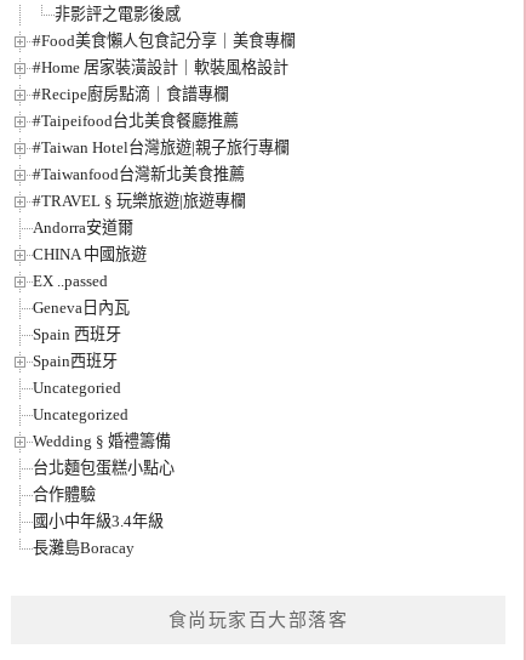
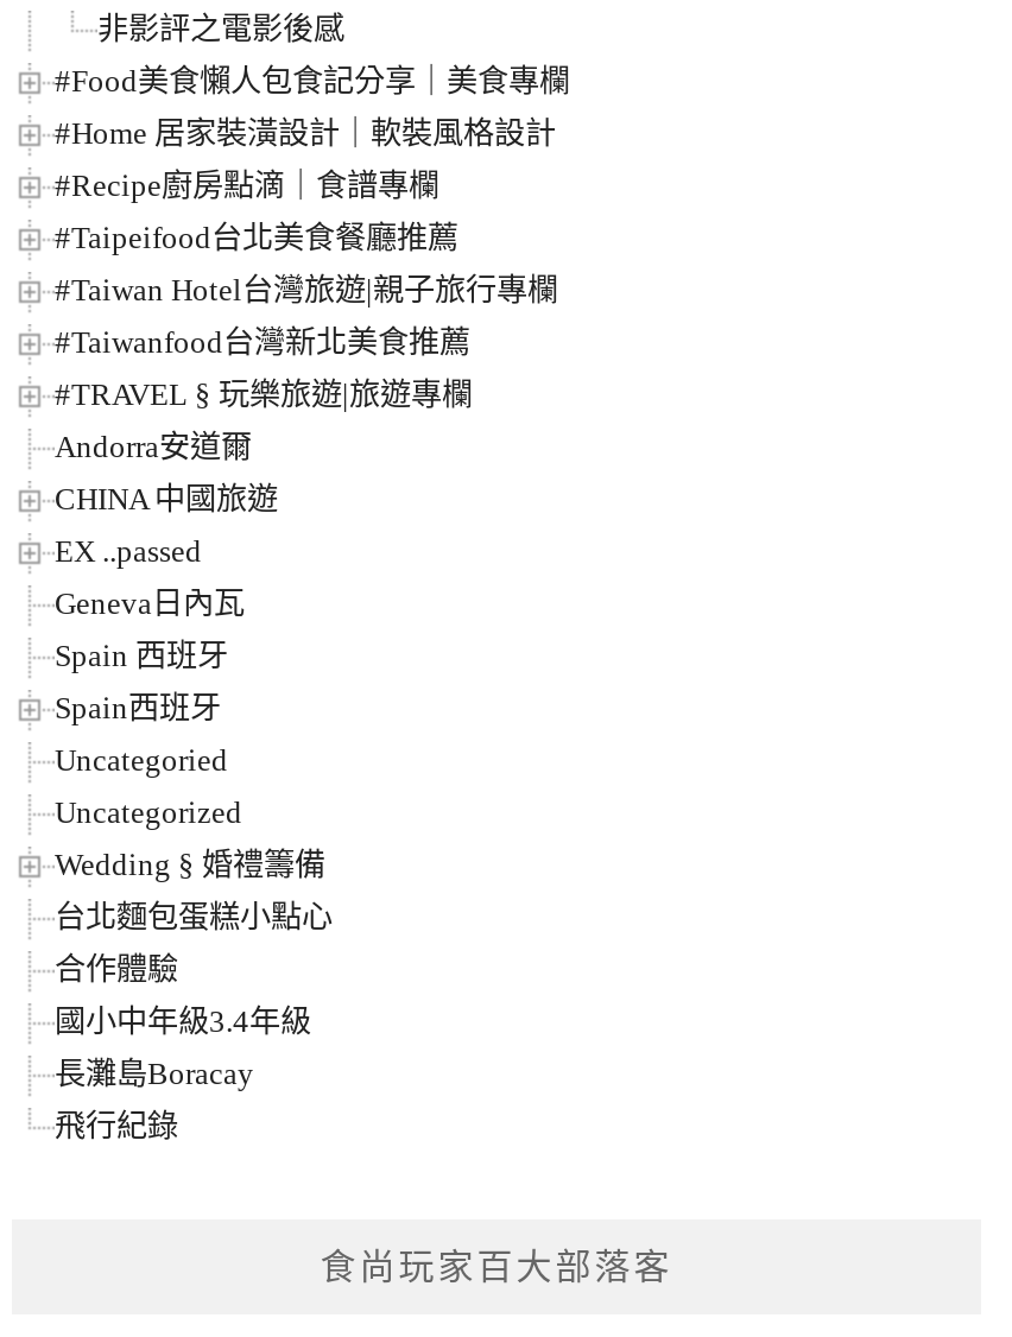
none -> [55,1107,178,1143] 飛行紀錄

